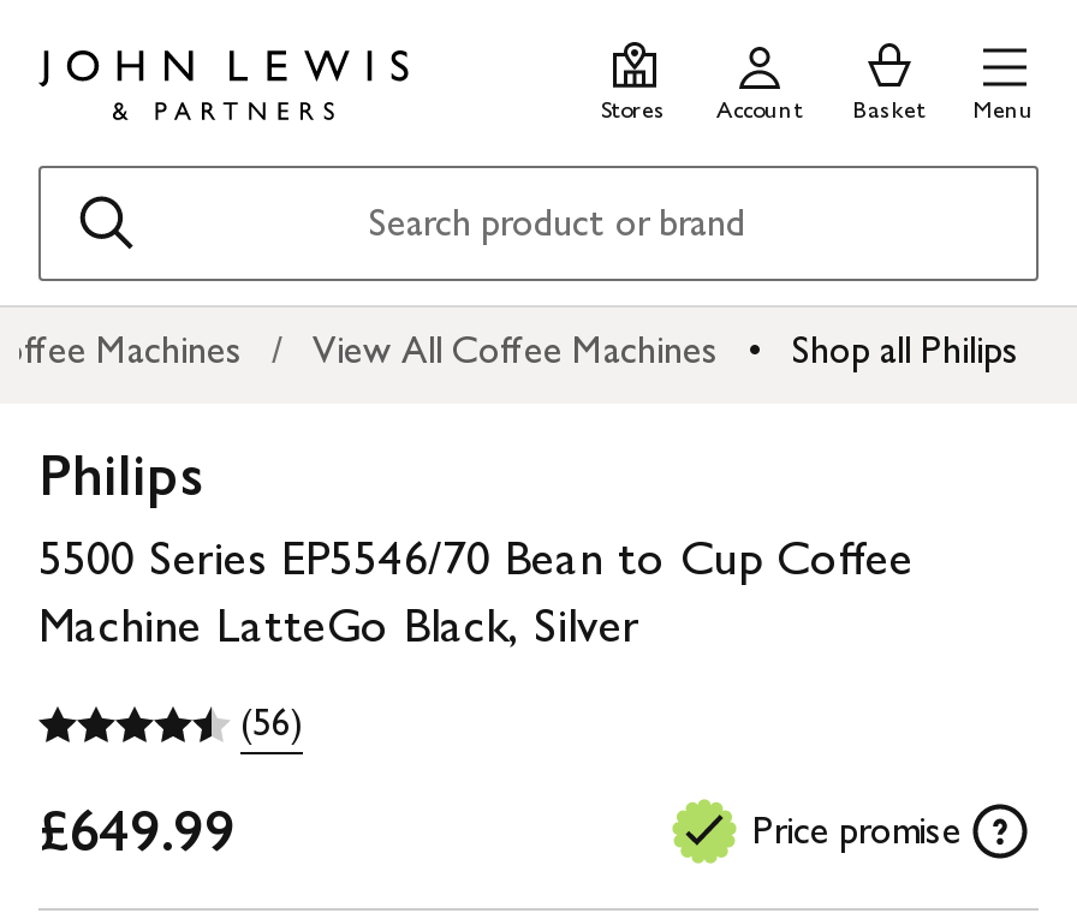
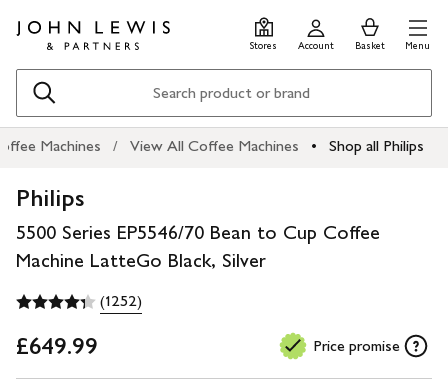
[240,699,303,745] (56) -> [100,291,142,310] (1252)

